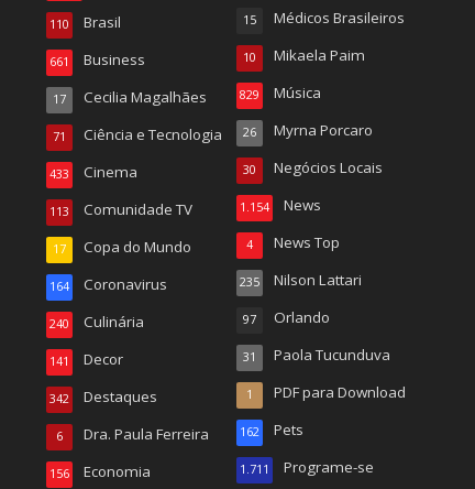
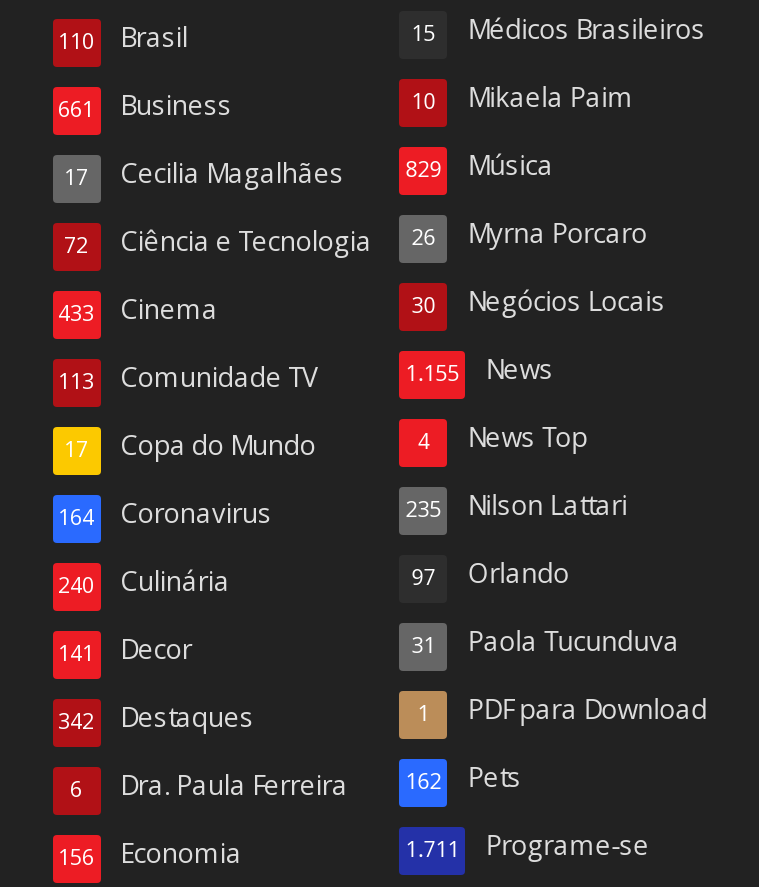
[52,119,373,144] 71 Ciência e Tecnologia 26 Myrna Porcaro -> [64,216,648,260] 72 Ciência e Tecnologia 26 Myrna Porcaro
[240,194,321,214] 1.154 News -> [406,352,554,388] 1.155 News

